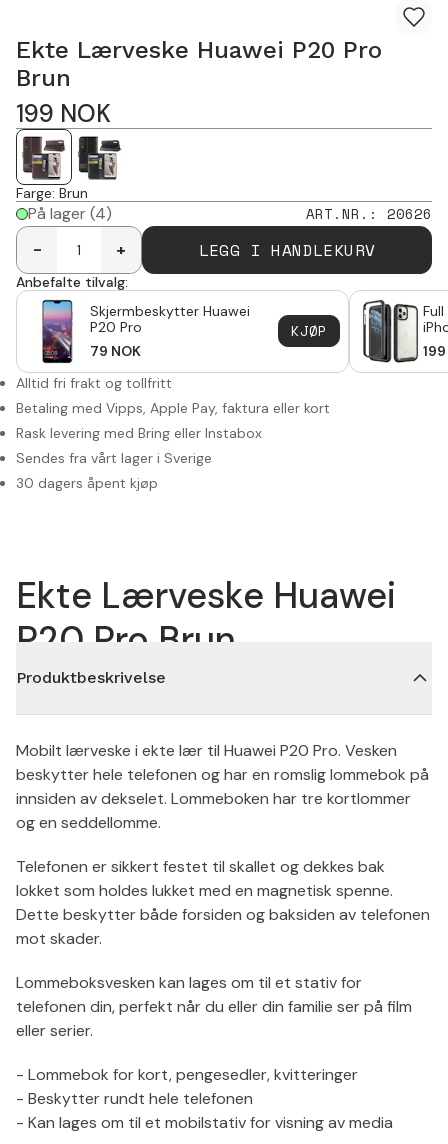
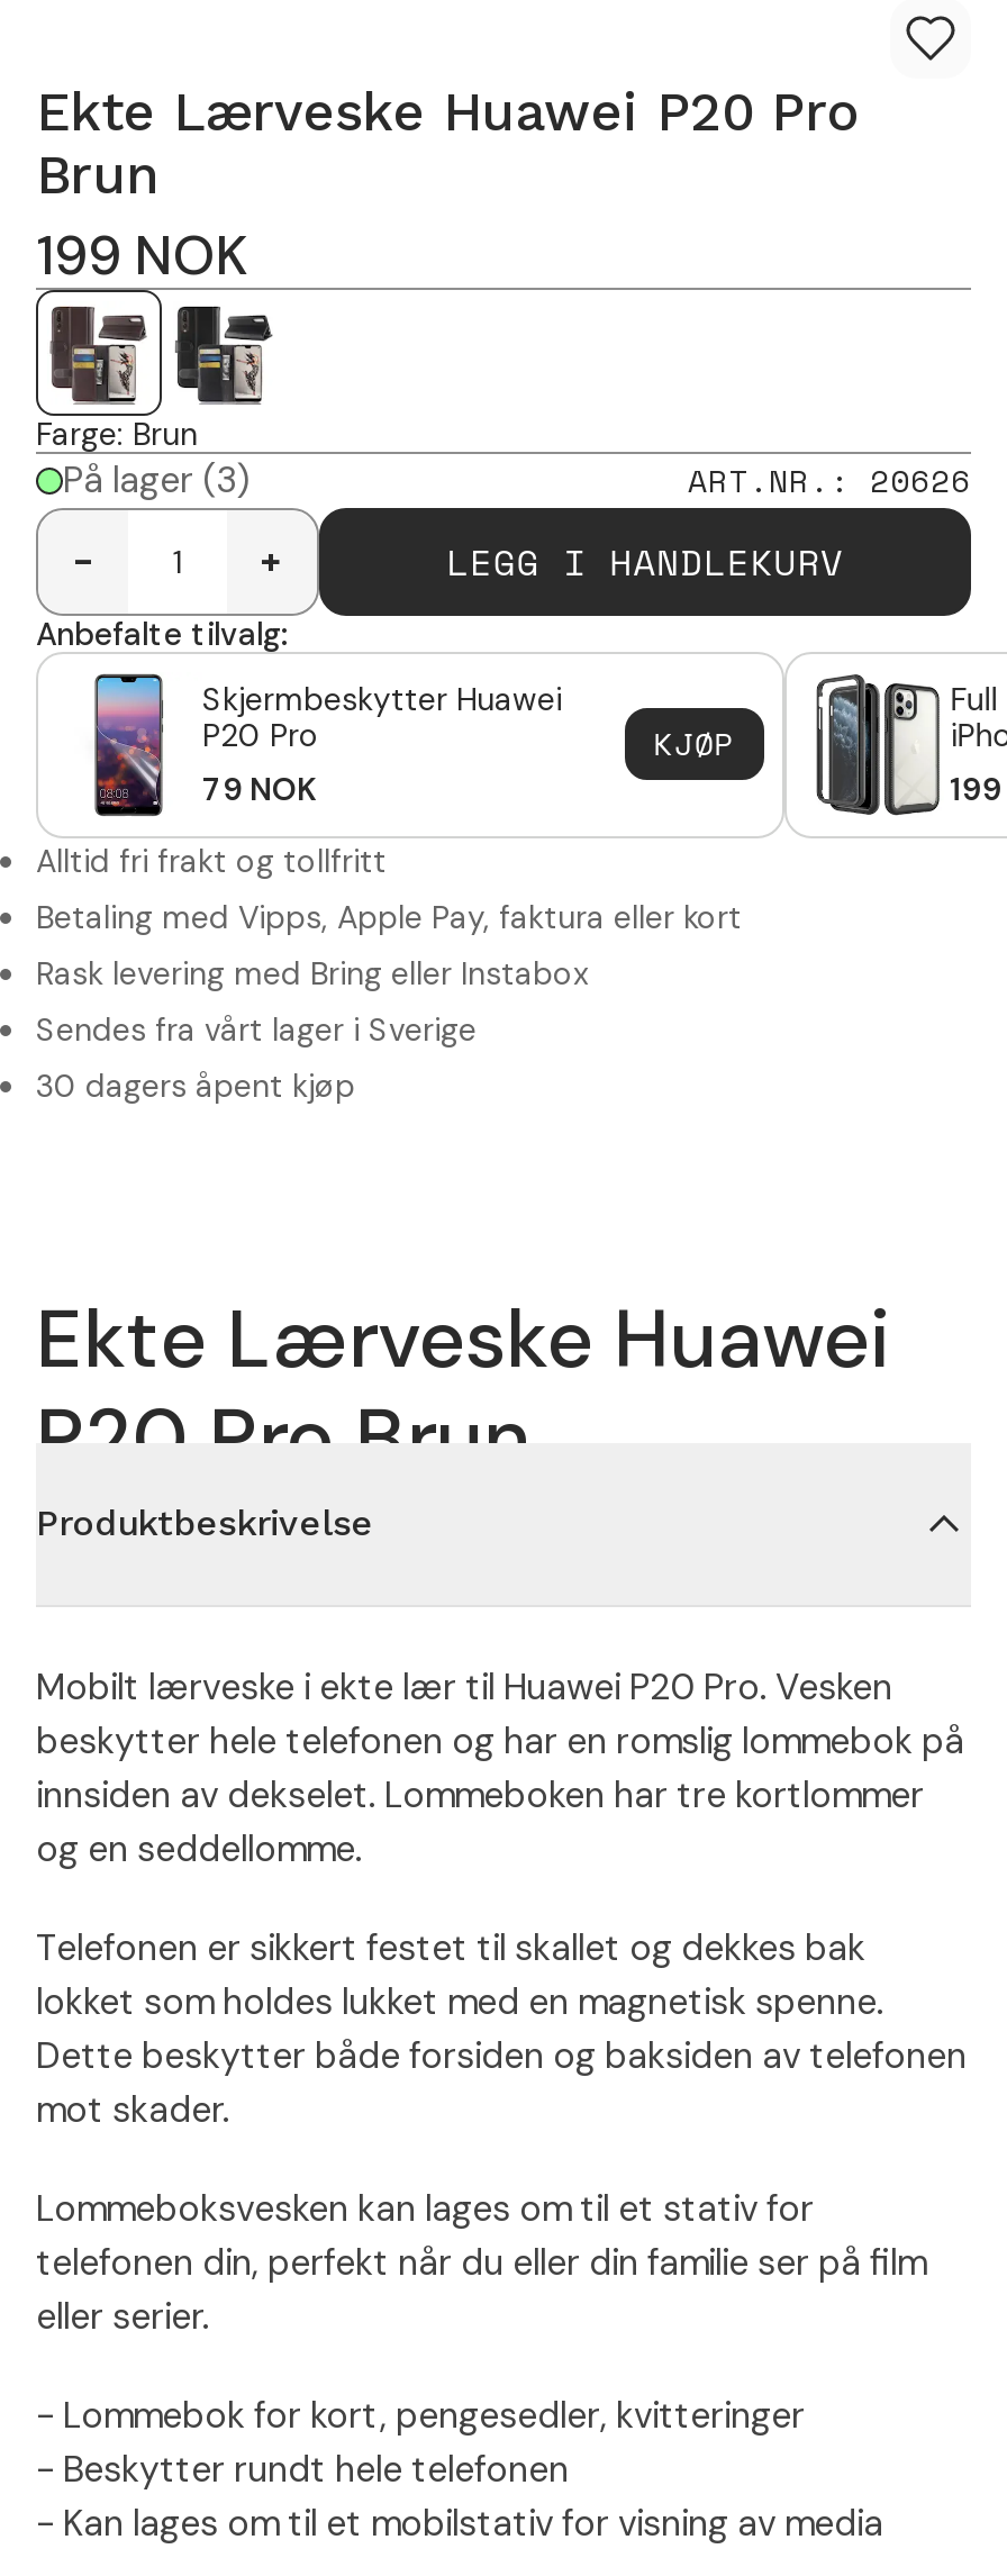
[28,203,112,224] På lager (4) -> [63,456,250,503] På lager (3)

